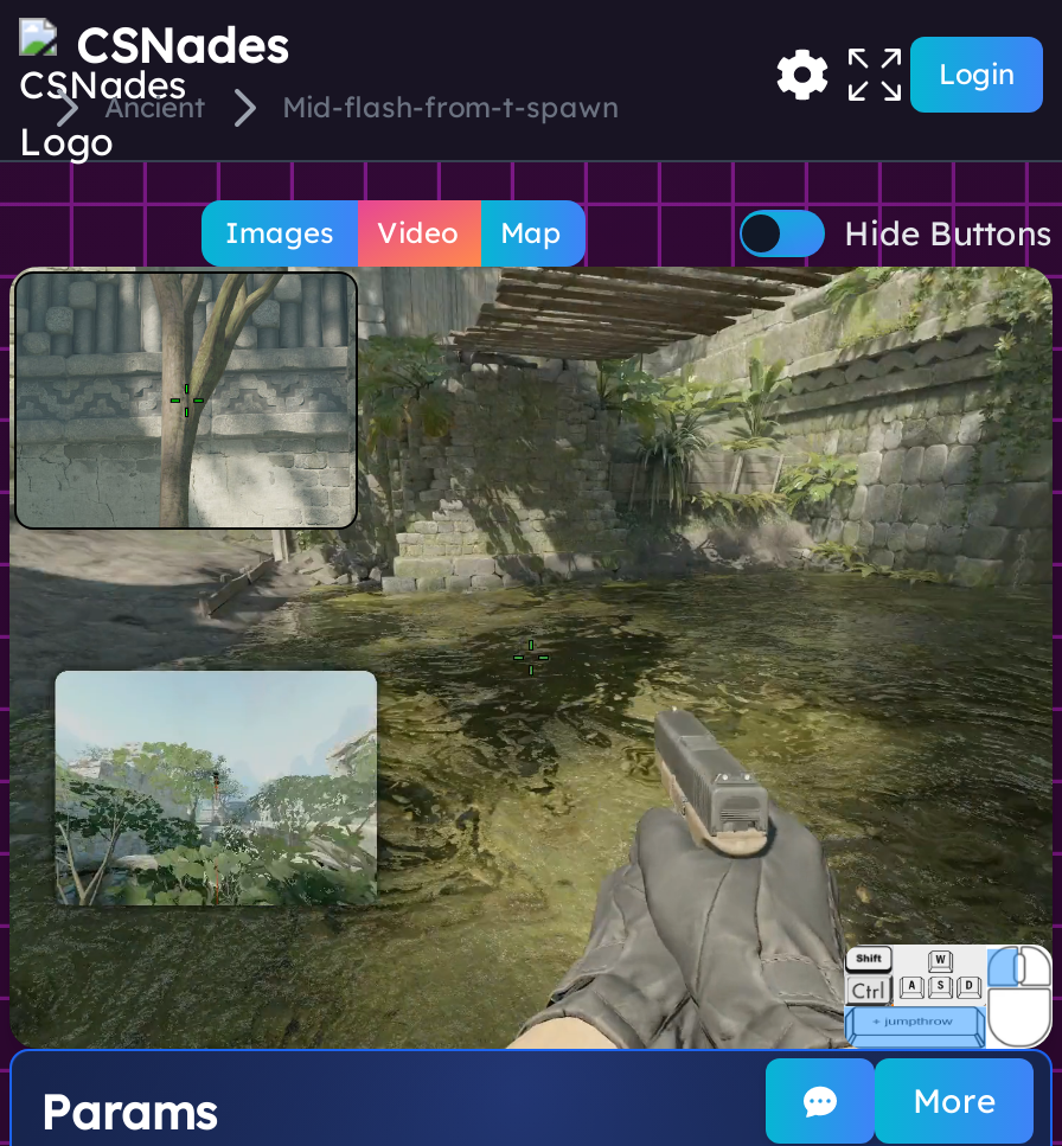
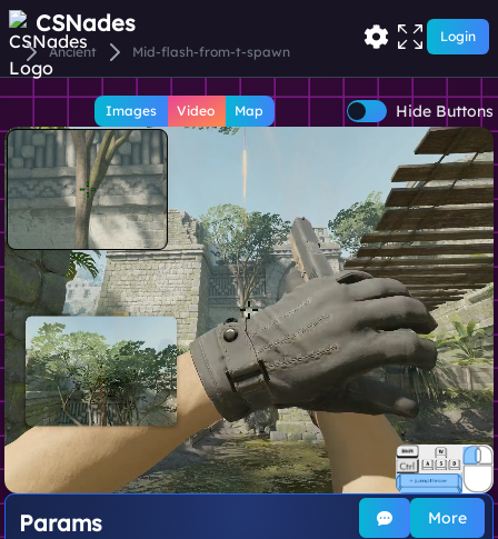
[7,264,1055,1051] [image] -> [3,126,495,495] [image]

